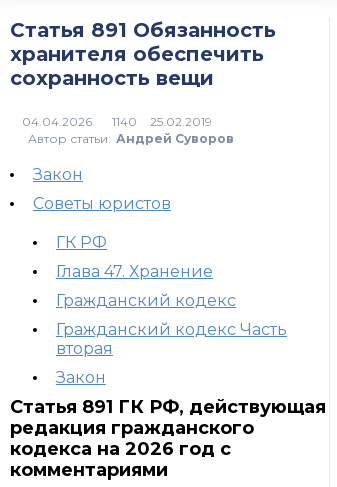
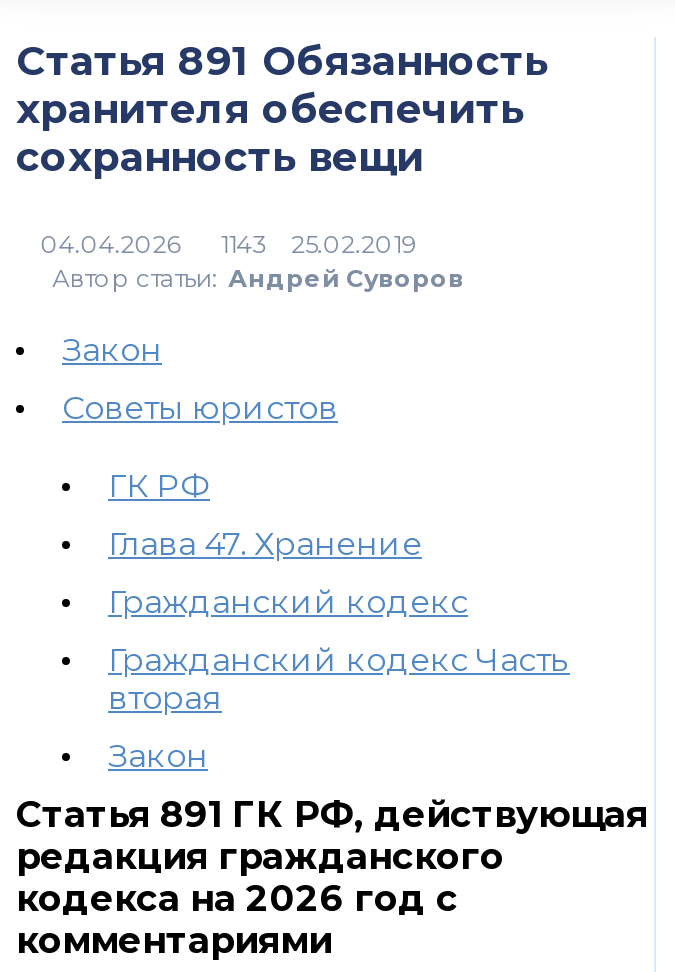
[109,114,137,129] 1140 -> [214,229,266,259] 1143

